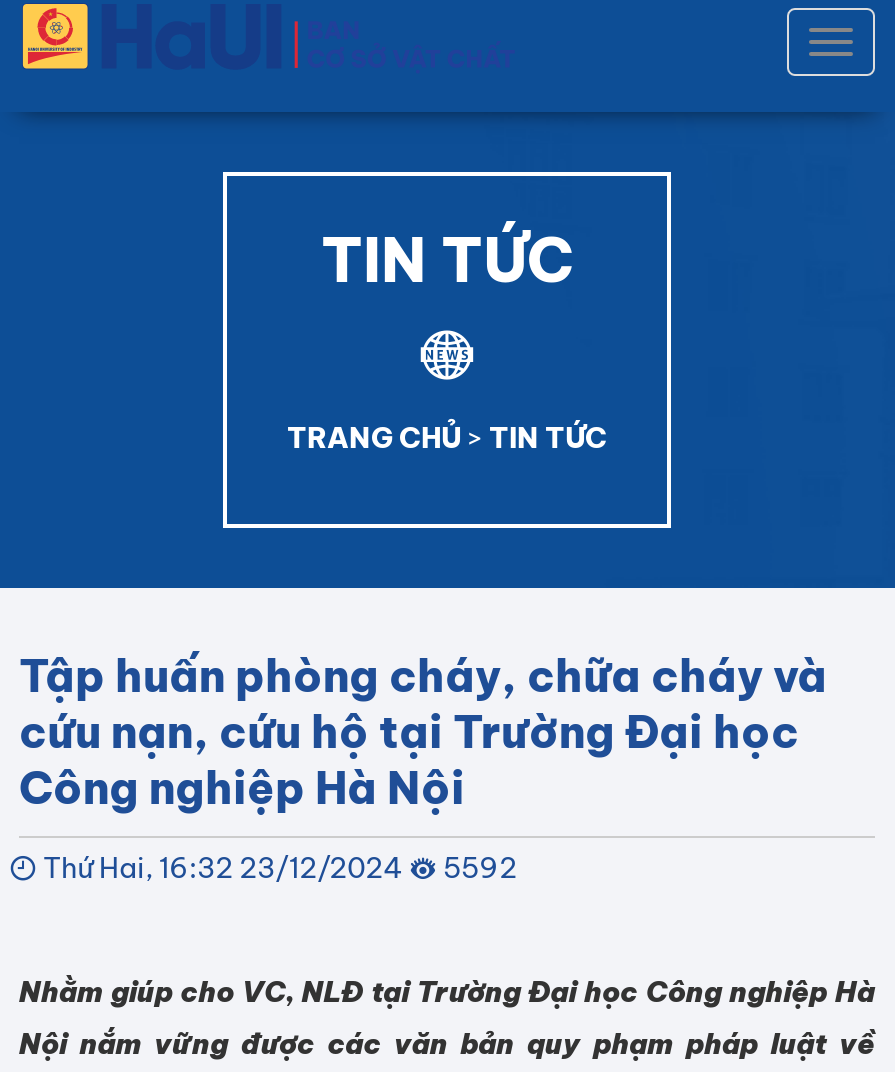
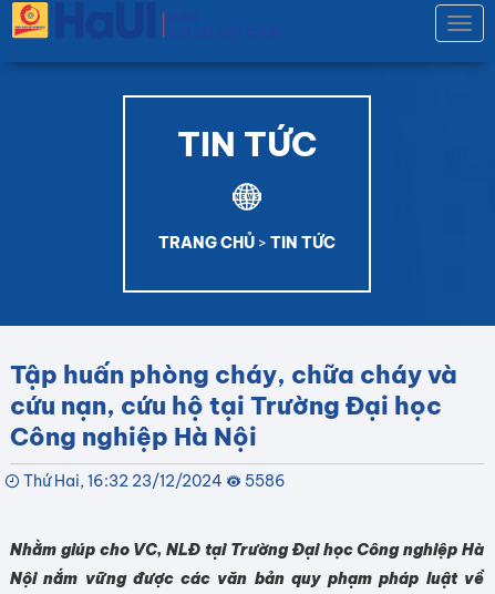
[43,850,517,886] Thứ Hai, 16:32 23/12/2024 5592 -> [23,471,286,491] Thứ Hai, 16:32 23/12/2024 5586

